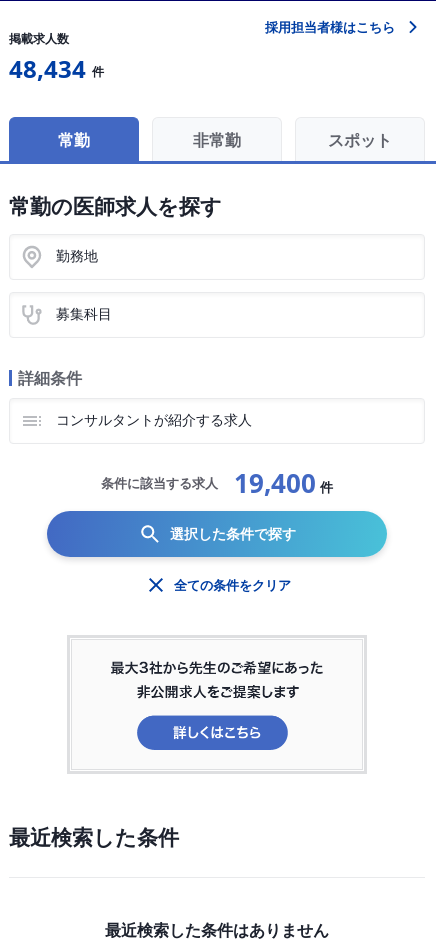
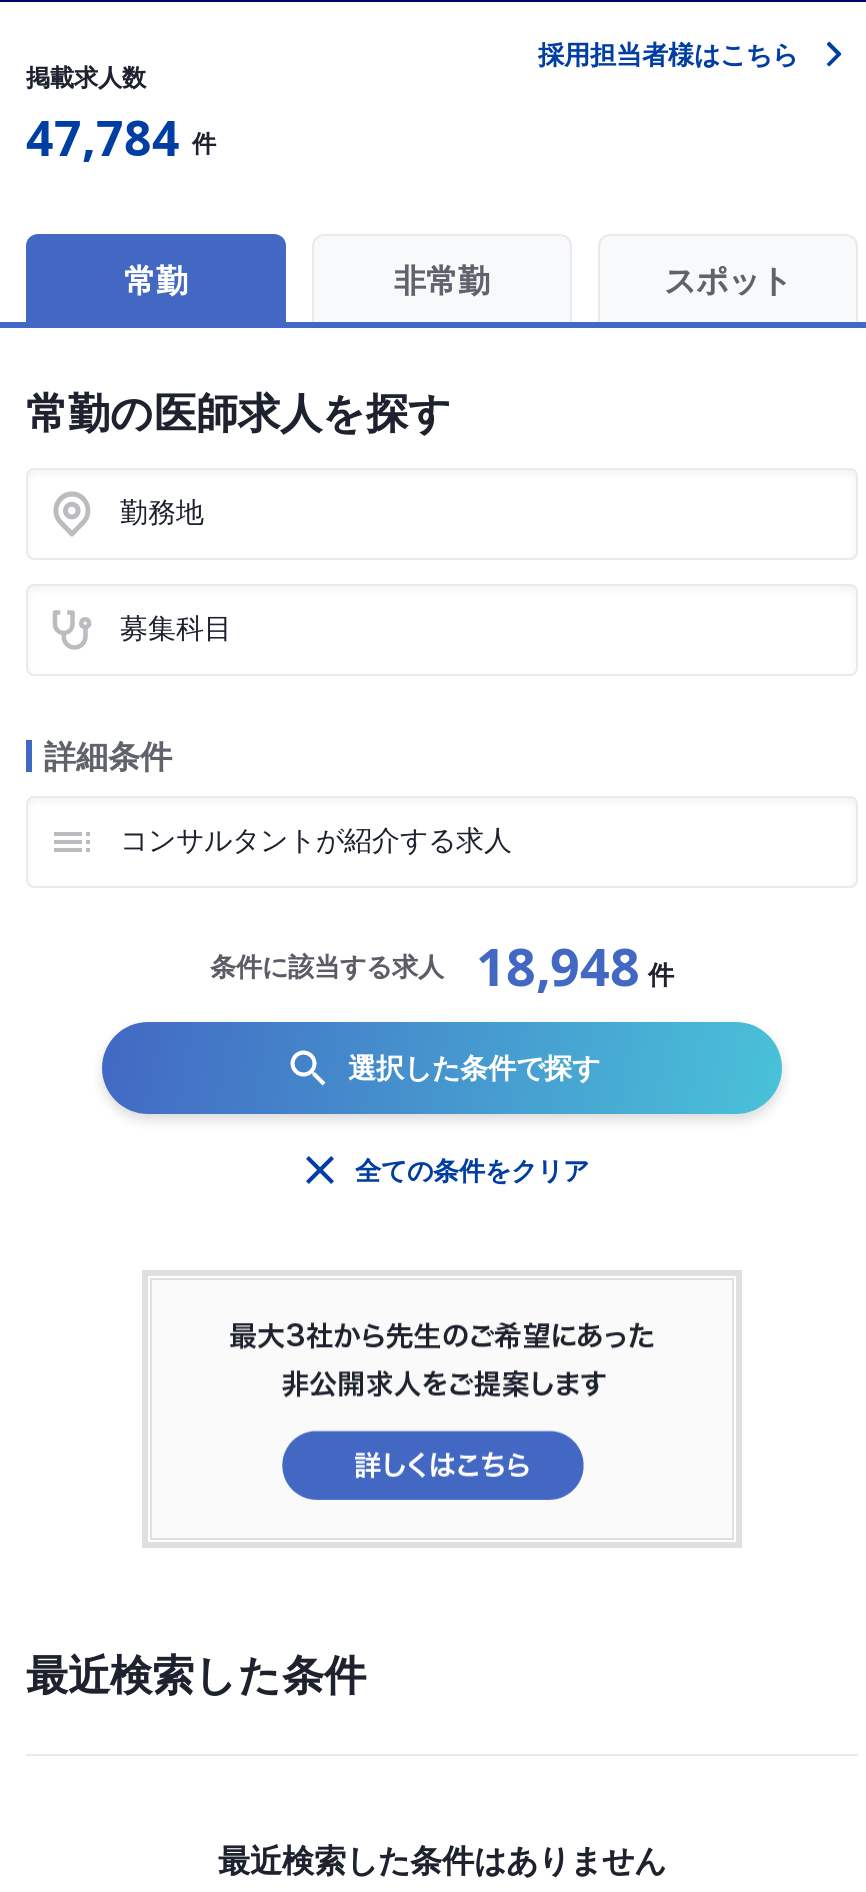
[9,52,104,85] 48,434 件 -> [26,104,216,170] 47,784 件
[101,465,333,501] 条件に該当する求人 19,400 件 -> [210,930,674,1002] 条件に該当する求人 18,948 件

